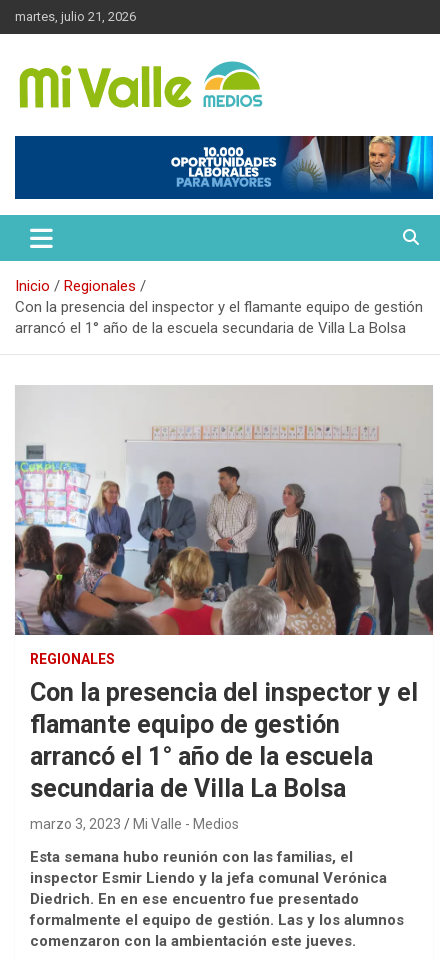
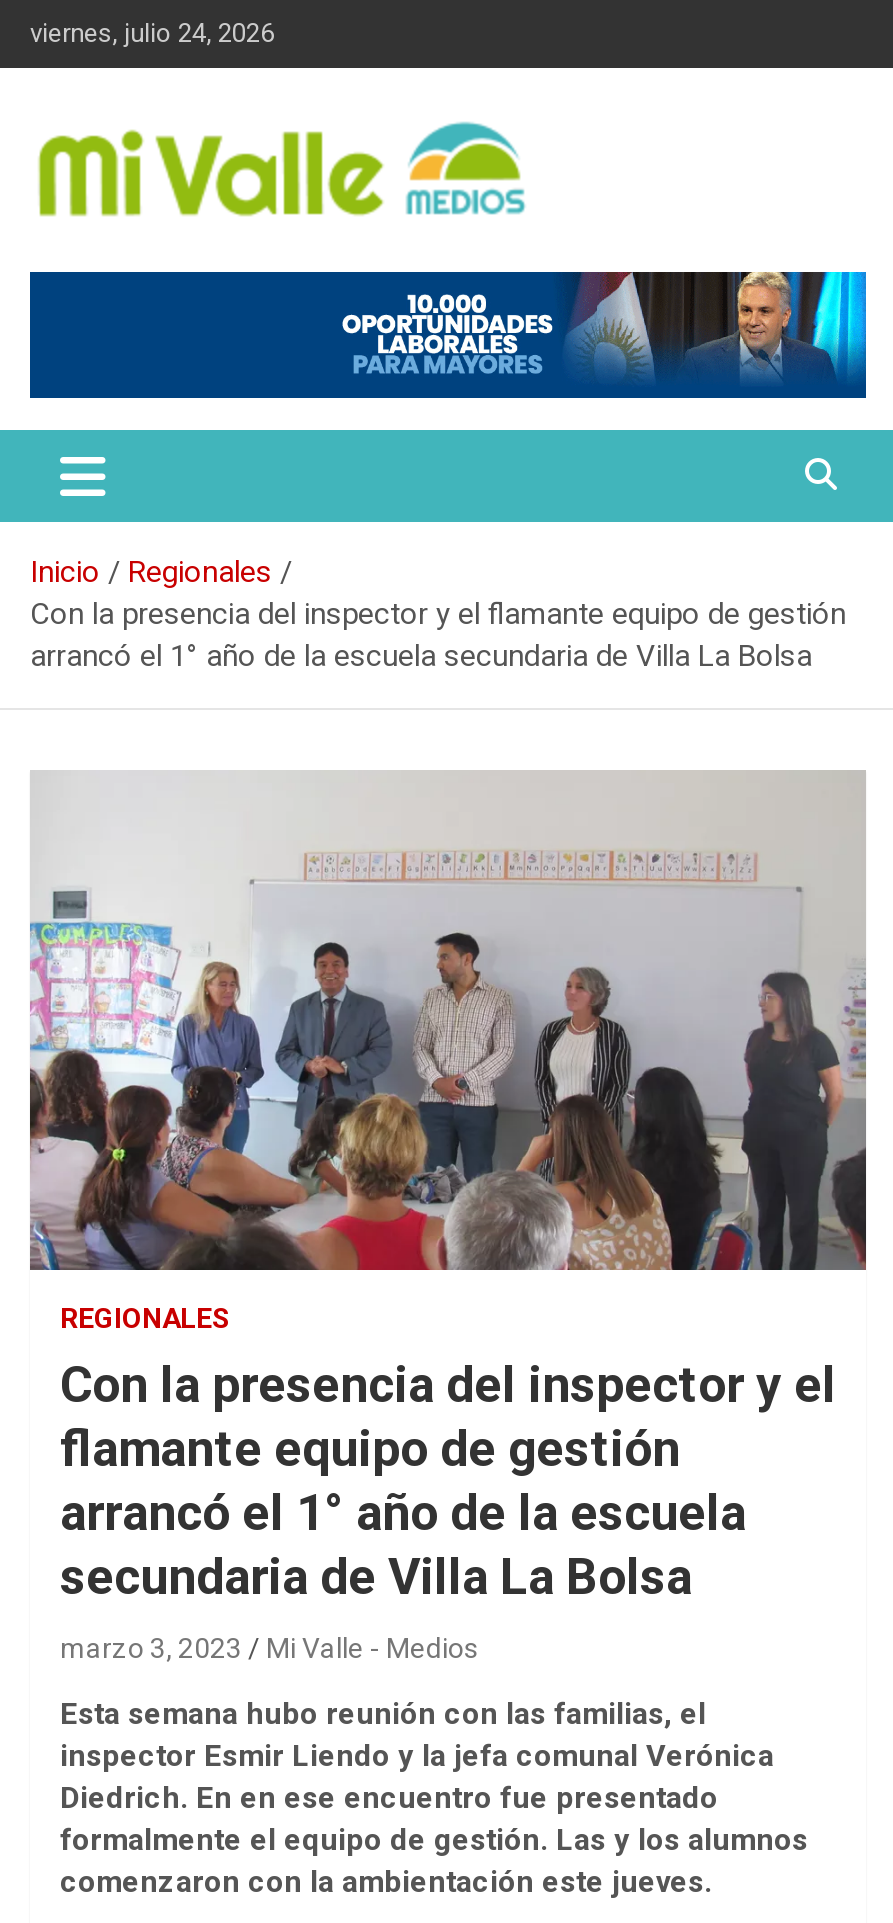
[15,9,136,24] martes, julio 21, 2026 -> [30,18,274,48] viernes, julio 24, 2026

